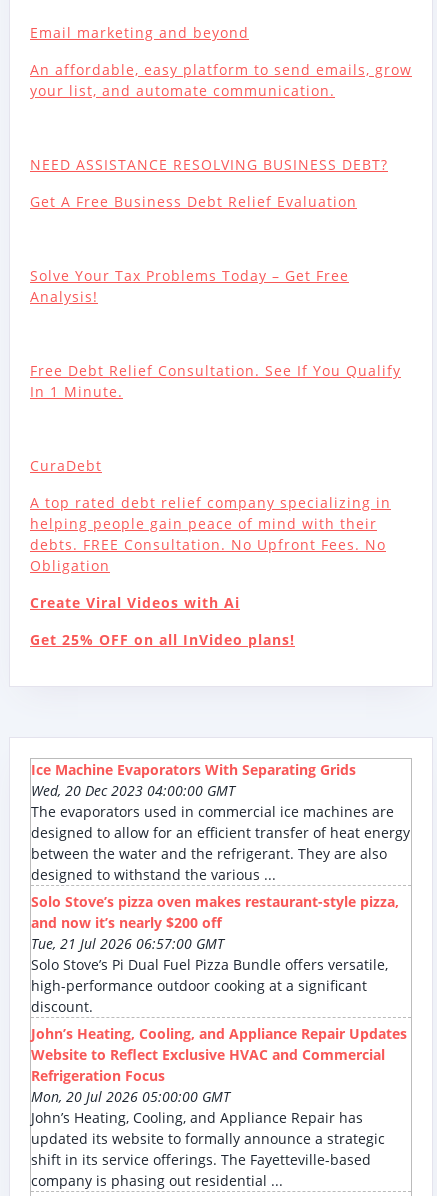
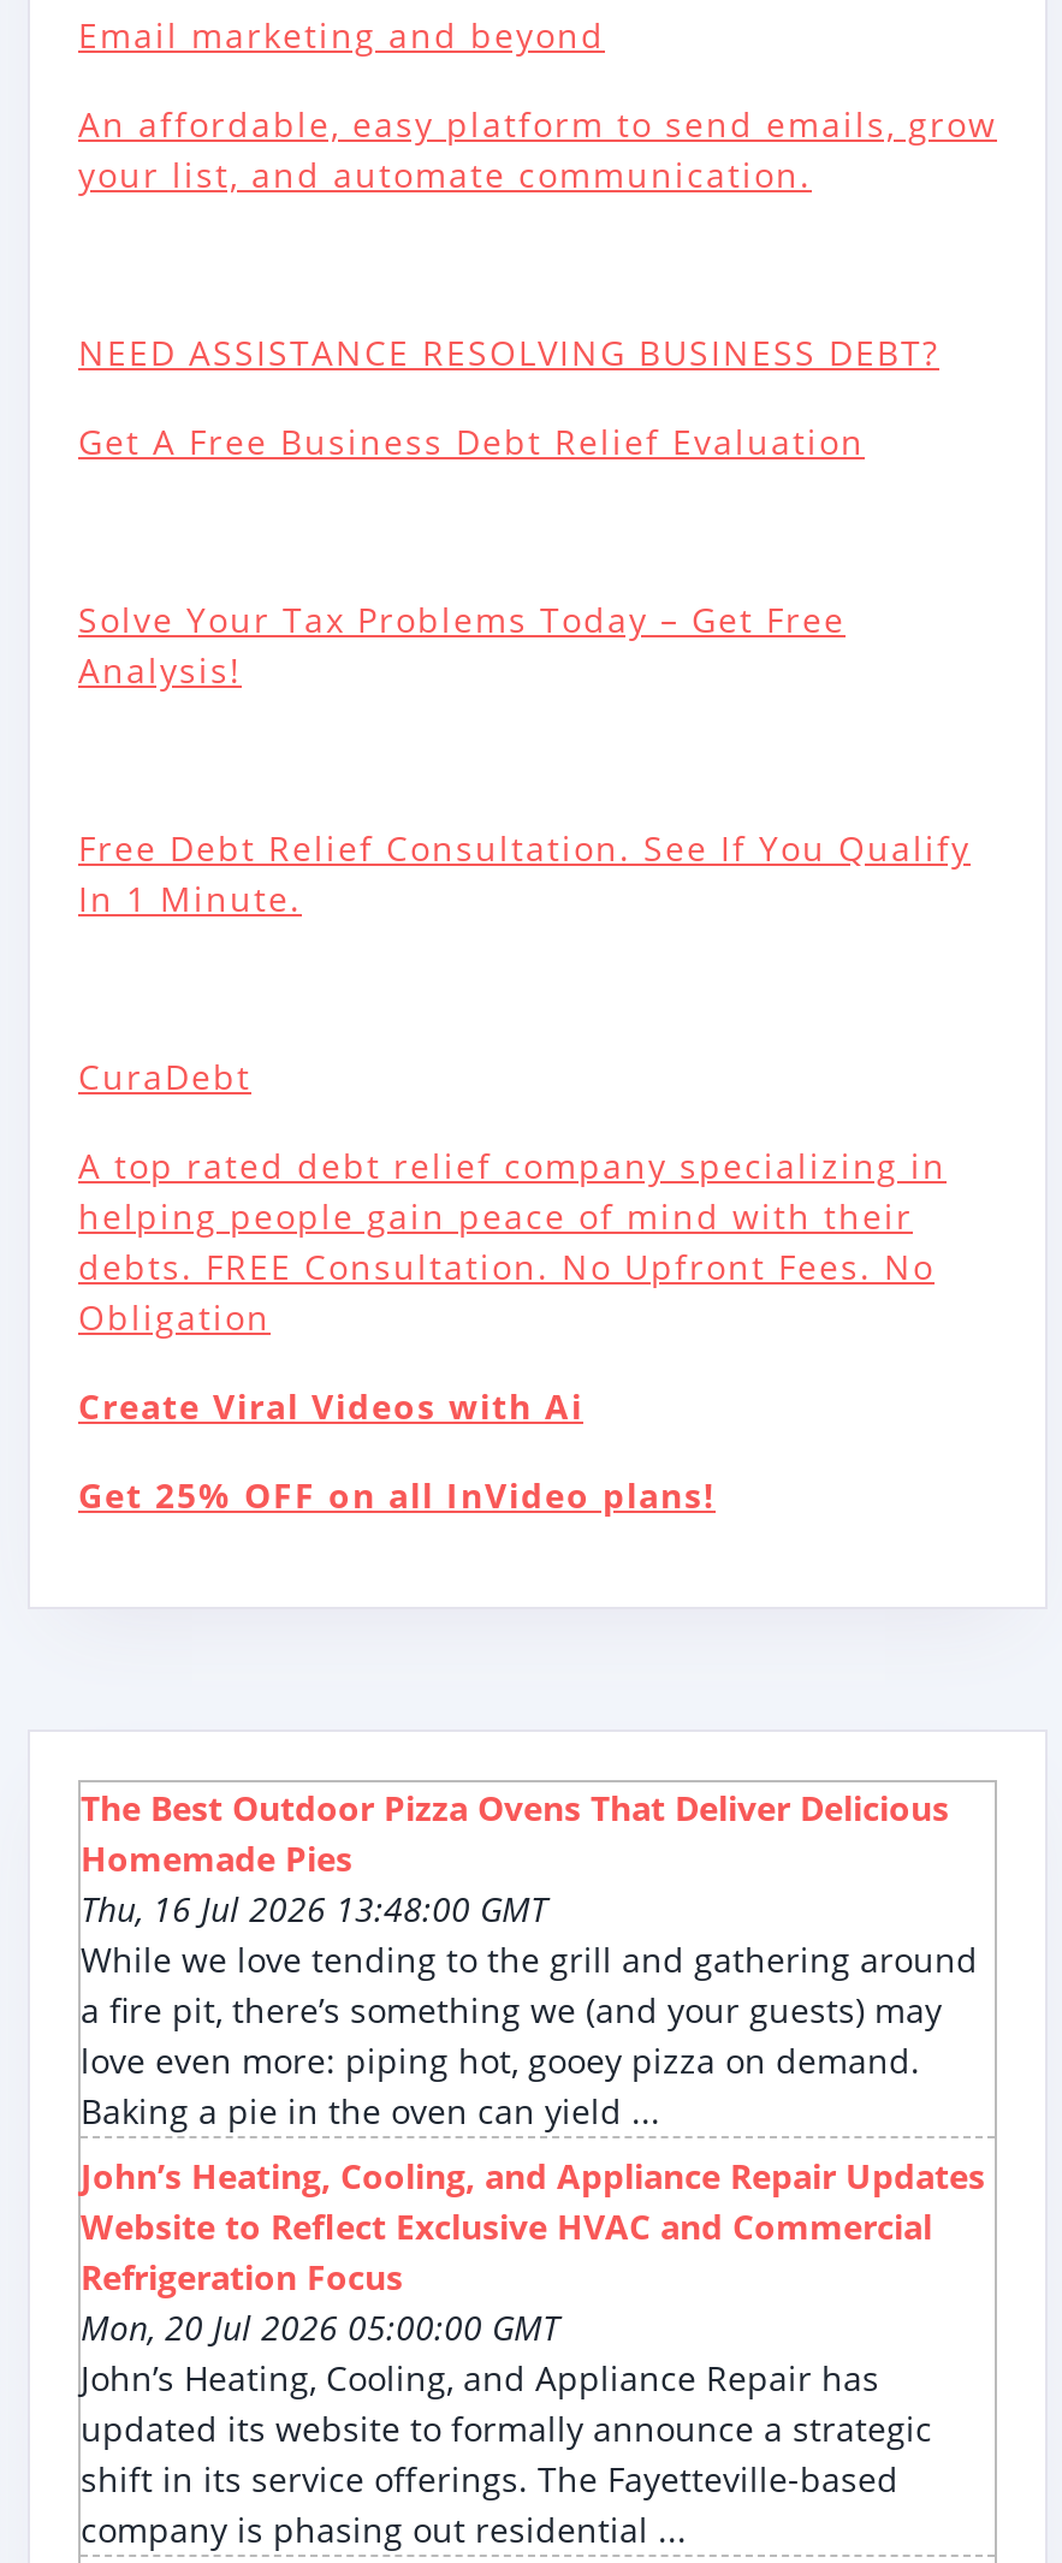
[31,760,410,1016] Ice Machine Evaporators With Separating Grids | Wed, 20 Dec 2023 04:00:00 GMT | The evaporators used in commercial ice machines are | designed to allow for an efficient transfer of heat energy | between the water and the refrigerant. They are also | designed to withstand the various ... | Solo Stove’s pizza oven makes restaurant-style pizza, | and now it’s nearly $200 off | Tue, 21 Jul 2026 06:57:00 GMT | Solo Stove’s Pi Dual Fuel Pizza Bundle offers versatile, | high-performance outdoor cooking at a significant | discount. -> [81,1785,978,2133] The Best Outdoor Pizza Ovens That Deliver Delicious | Homemade Pies | Thu, 16 Jul 2026 13:48:00 GMT | While we love tending to the grill and gathering around | a fire pit, there’s something we (and your guests) may | love even more: piping hot, gooey pizza on demand. | Baking a pie in the oven can yield ...

